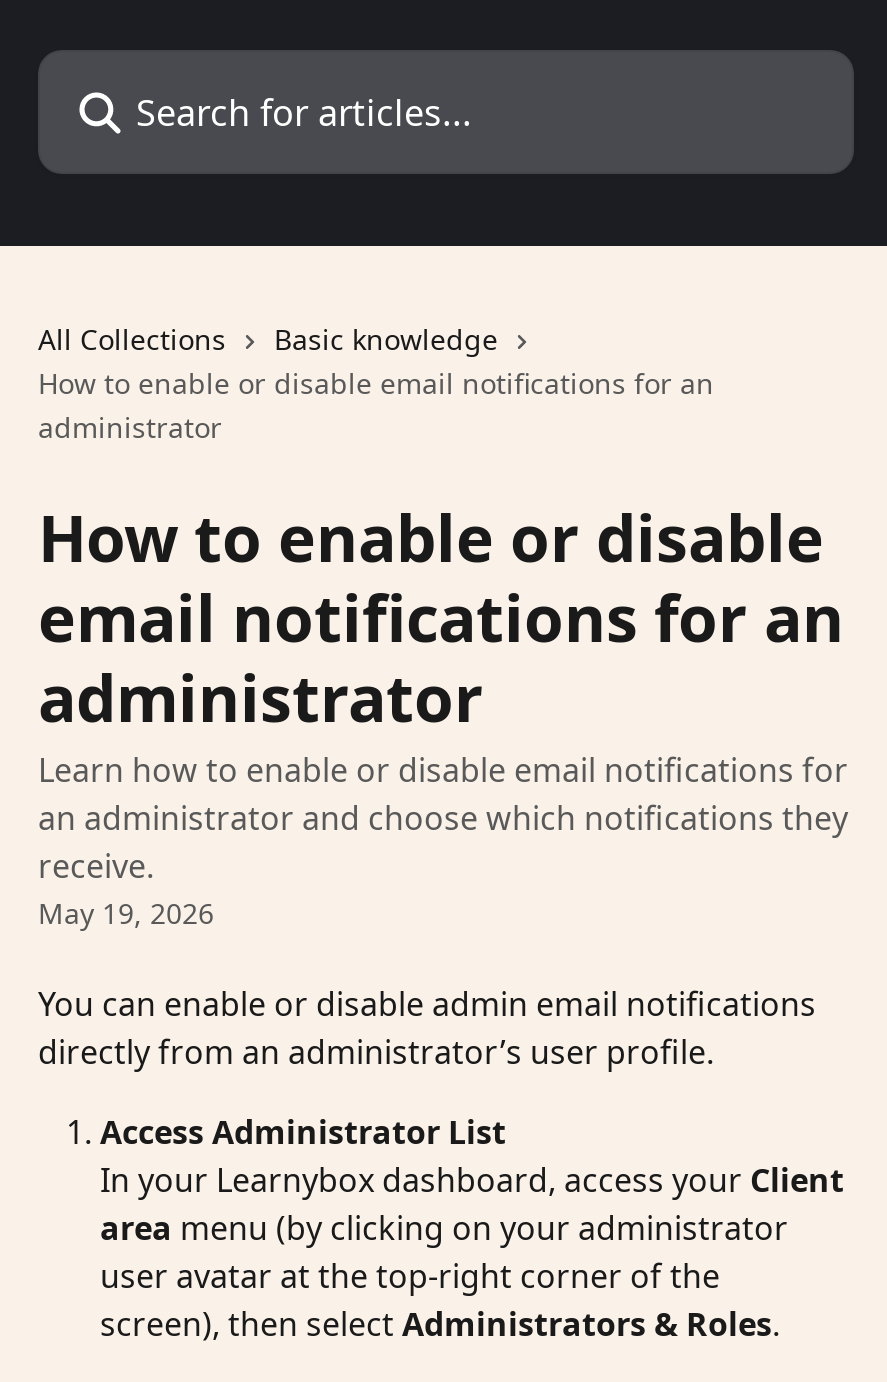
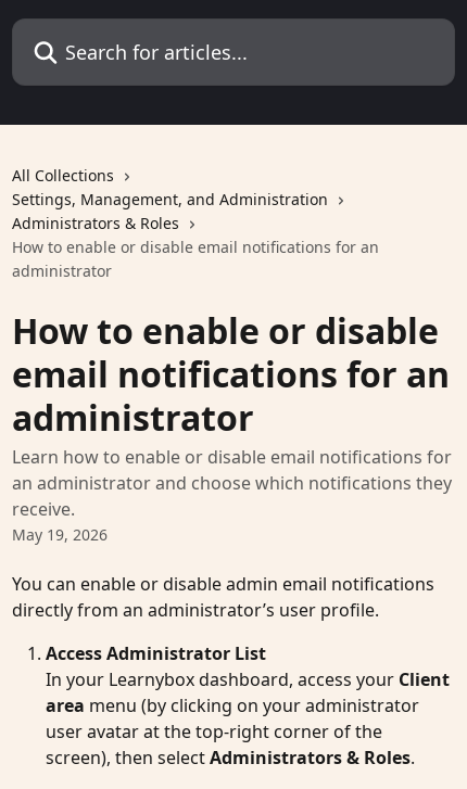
[274,320,498,358] Basic knowledge -> [12,189,328,233] Settings, Management, and Administration | Administrators & Roles

